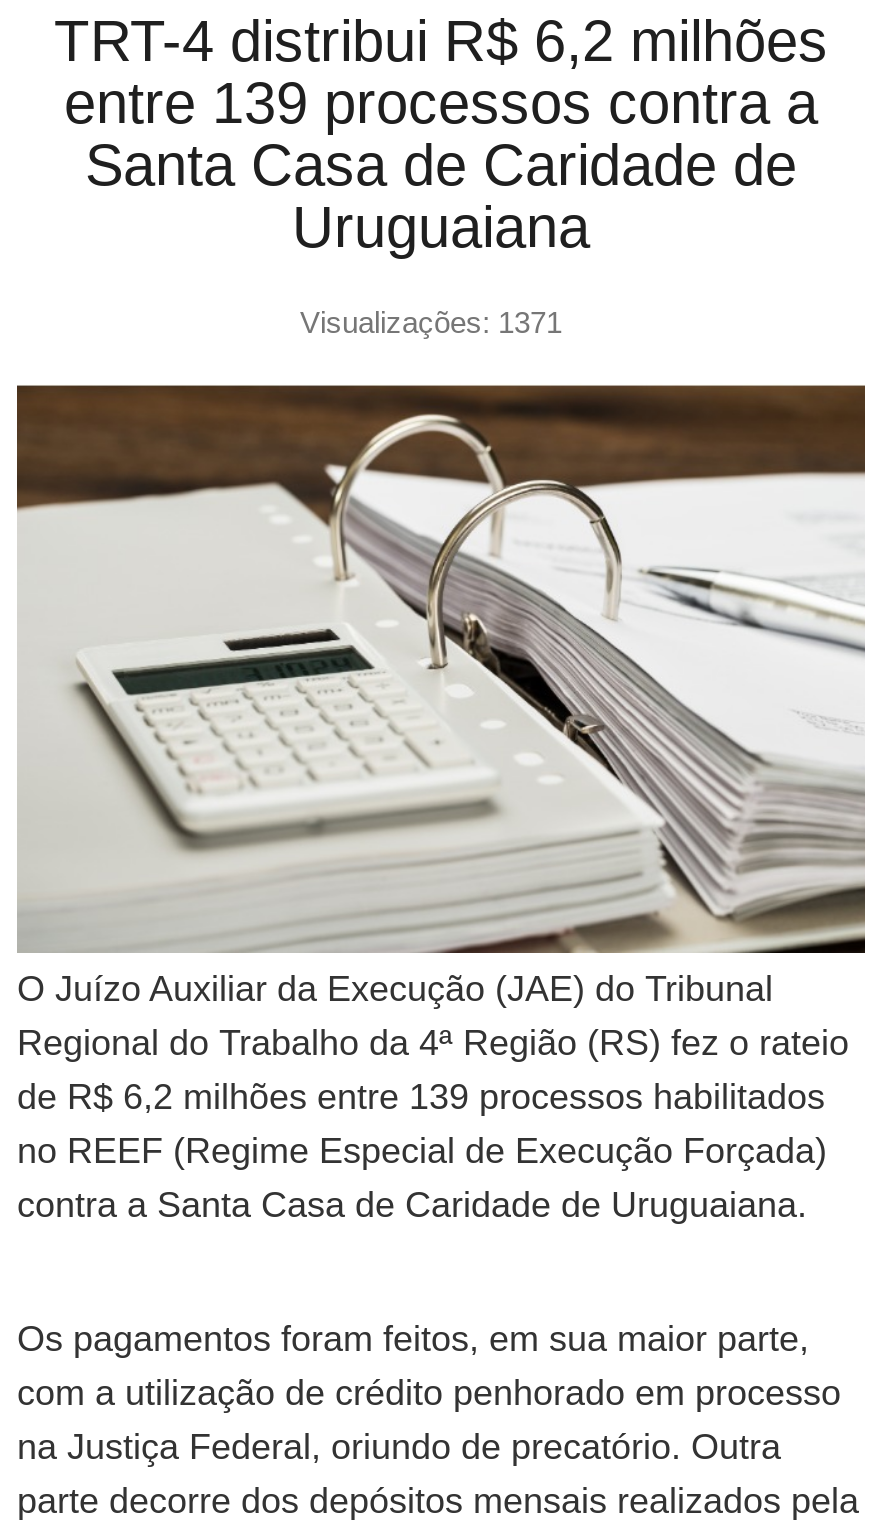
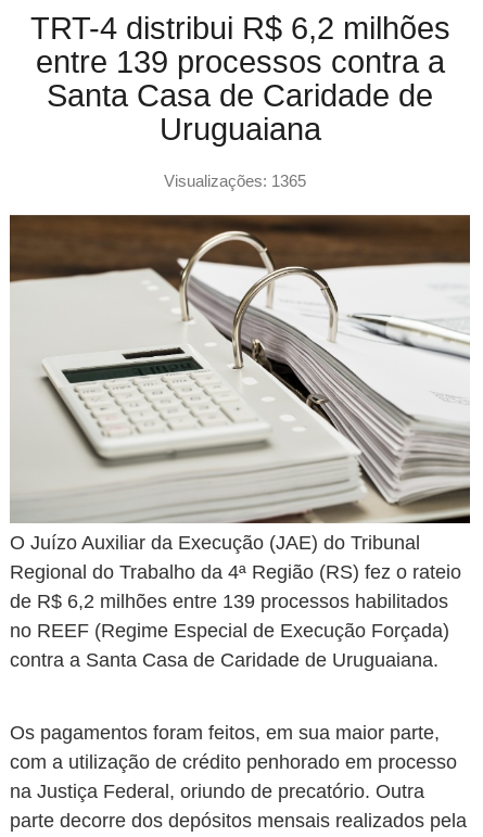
[300,305,562,339] Visualizações: 1371 -> [163,172,306,190] Visualizações: 1365

